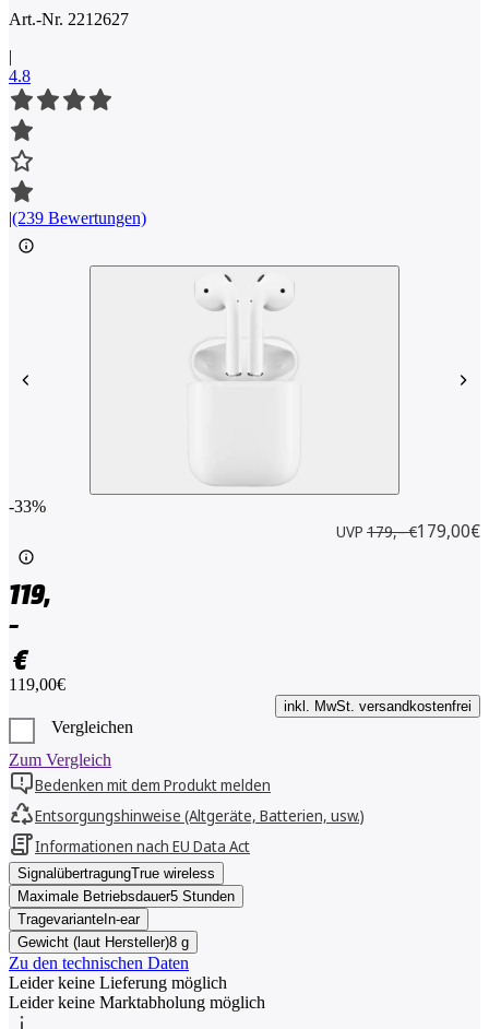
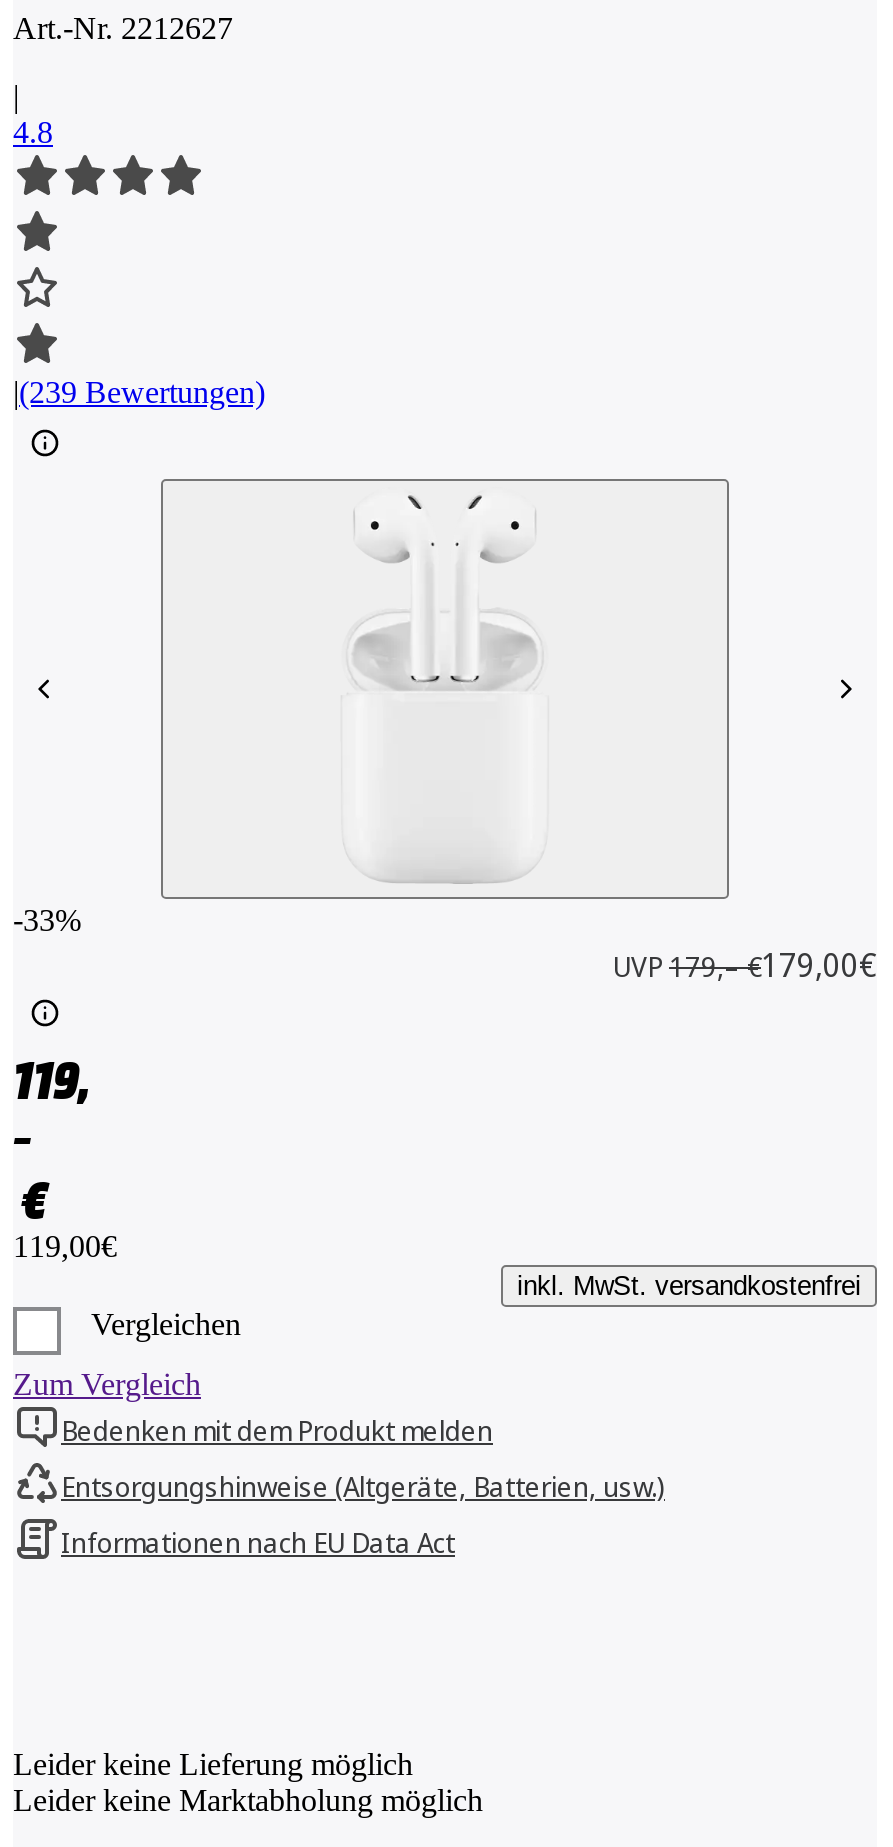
[9,865,235,972] SignalübertragungTrue wireless | Maximale Betriebsdauer5 Stunden | TragevarianteIn-ear | Gewicht (laut Hersteller)8 g | Zu den technischen Daten -> none

